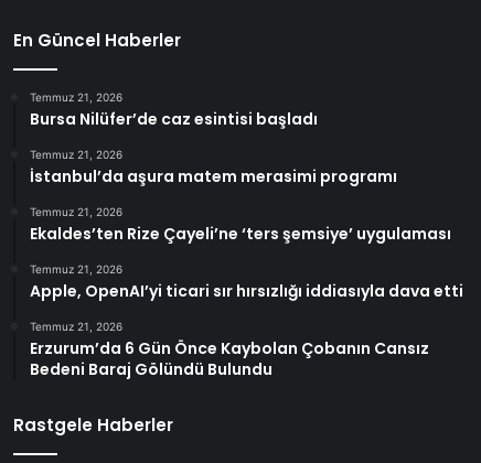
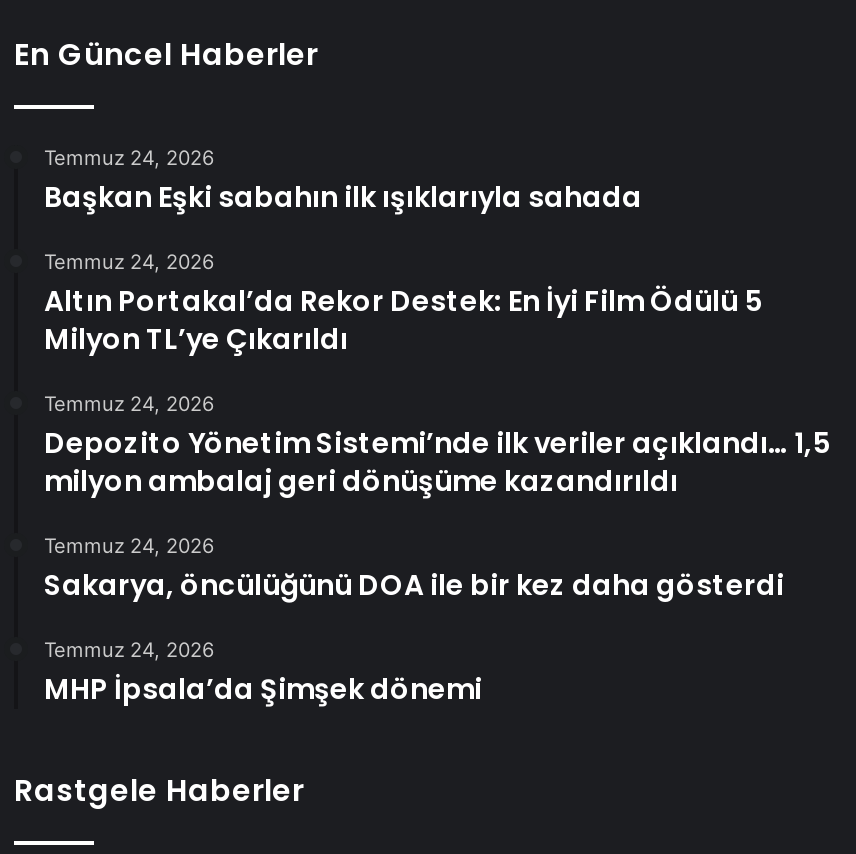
[30,91,318,130] Temmuz 21, 2026 | Bursa Nilüfer’de caz esintisi başladı -> [44,145,642,217] Temmuz 24, 2026 | Başkan Eşki sabahın ilk ışıklarıyla sahada
[30,148,397,188] Temmuz 21, 2026 | İstanbul’da aşura matem merasimi programı -> [44,249,762,359] Temmuz 24, 2026 | Altın Portakal’da Rekor Destek: En İyi Film Ödülü 5 | Milyon TL’ye Çıkarıldı
[30,205,451,245] Temmuz 21, 2026 | Ekaldes’ten Rize Çayeli’ne ‘ters şemsiye’ uygulaması -> [44,391,830,501] Temmuz 24, 2026 | Depozito Yönetim Sistemi’nde ilk veriler açıklandı… 1,5 | milyon ambalaj geri dönüşüme kazandırıldı
[30,262,463,302] Temmuz 21, 2026 | Apple, OpenAI’yi ticari sır hırsızlığı iddiasıyla dava etti -> [44,533,784,605] Temmuz 24, 2026 | Sakarya, öncülüğünü DOA ile bir kez daha gösterdi
[30,320,429,380] Temmuz 21, 2026 | Erzurum’da 6 Gün Önce Kaybolan Çobanın Cansız | Bedeni Baraj Gölündü Bulundu -> [44,637,482,709] Temmuz 24, 2026 | MHP İpsala’da Şimşek dönemi

